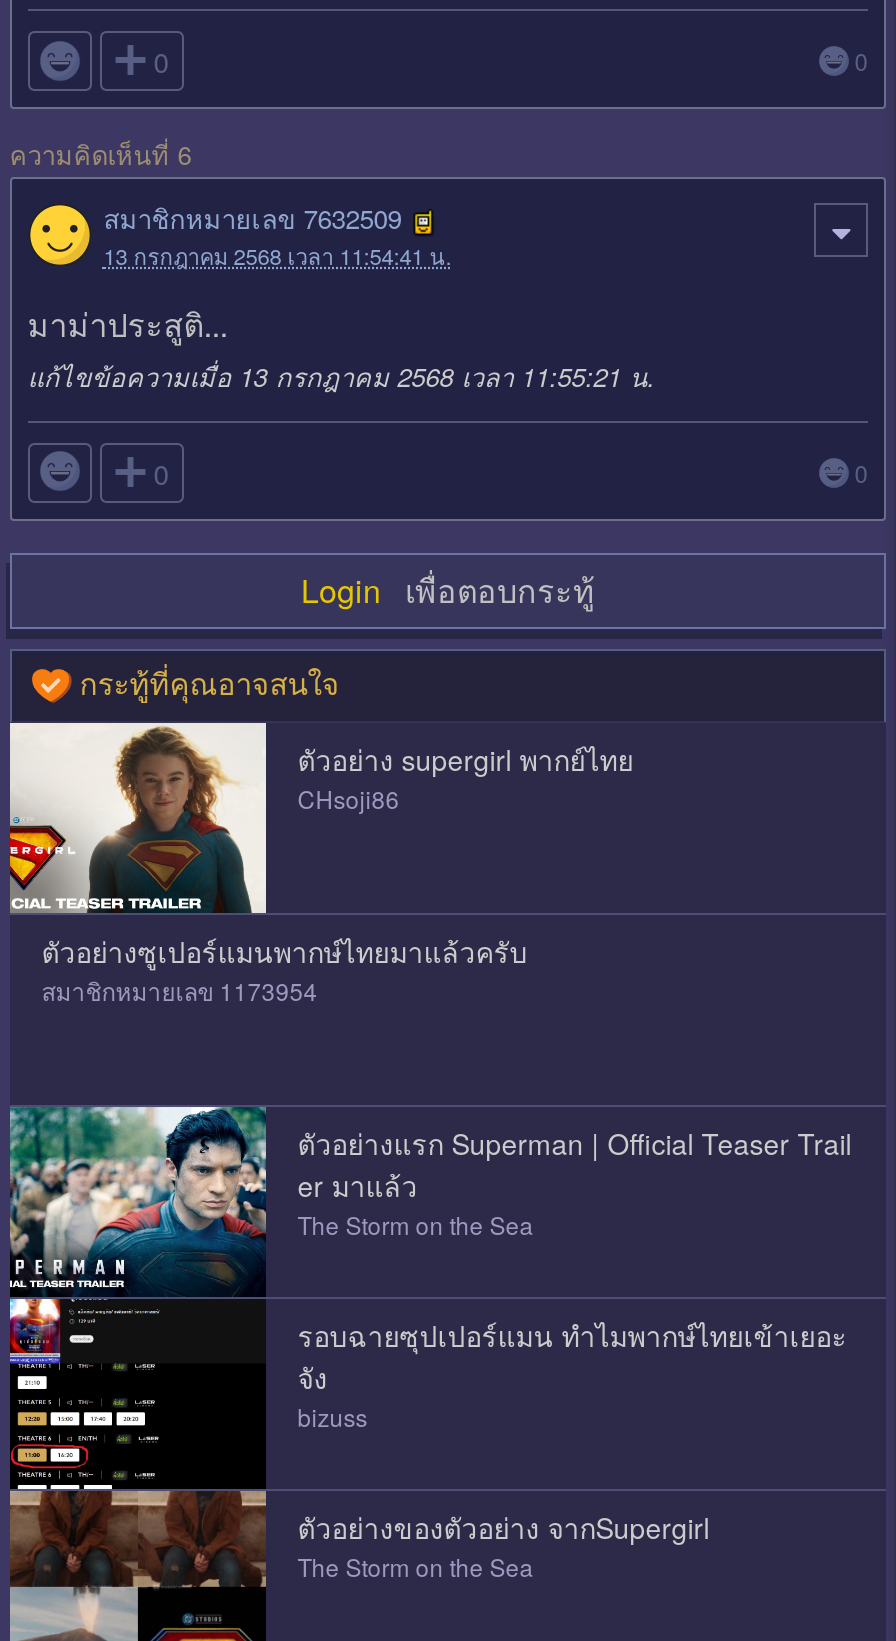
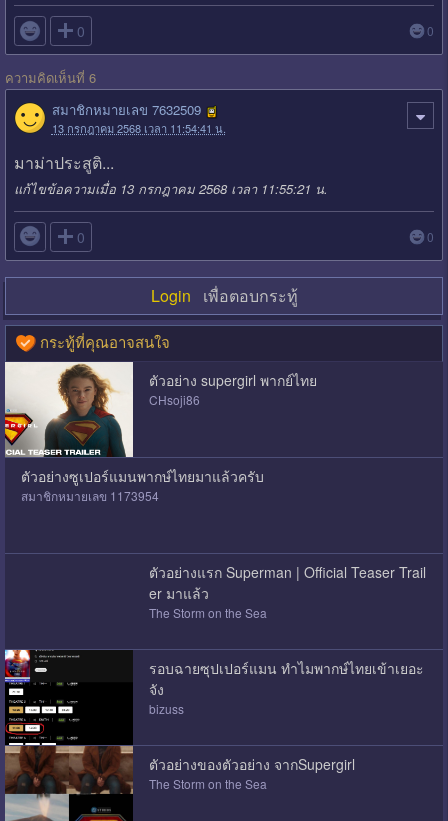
[8,1105,268,1297] [image] -> none

